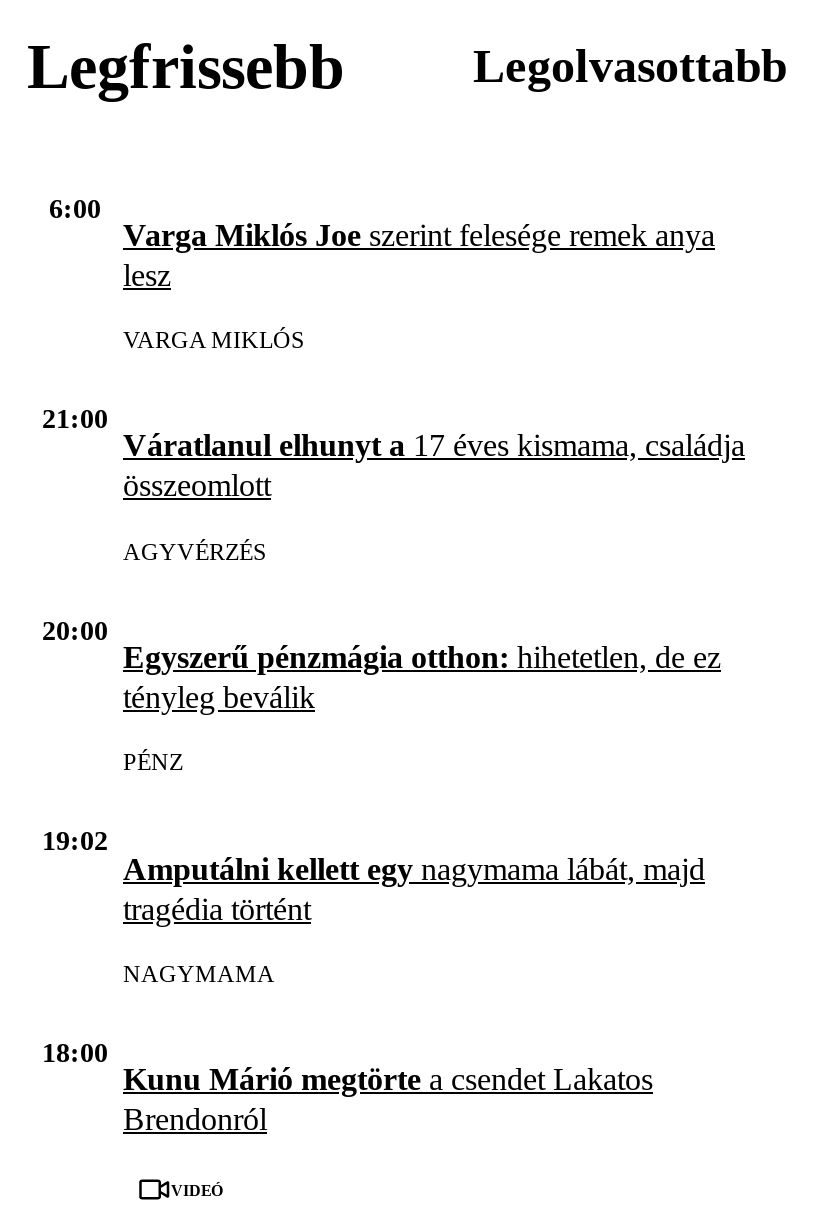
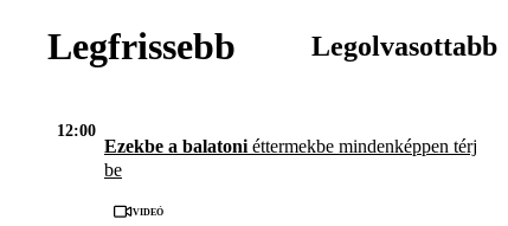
[42,194,745,1136] 6:00 | Varga Miklós Joe szerint felesége remek anya | lesz | VARGA MIKLÓS | 21:00 | Váratlanul elhunyt a 17 éves kismama, családja | összeomlott | AGYVÉRZÉS | 20:00 | Egyszerű pénzmágia otthon: hihetetlen, de ez | tényleg beválik | PÉNZ | 19:02 | Amputálni kellett egy nagymama lábát, majd | tragédia történt | NAGYMAMA | 18:00 | Kunu Márió megtörte a csendet Lakatos | Brendonról -> [56,122,477,180] 12:00 | Ezekbe a balatoni éttermekbe mindenképpen térj | be

